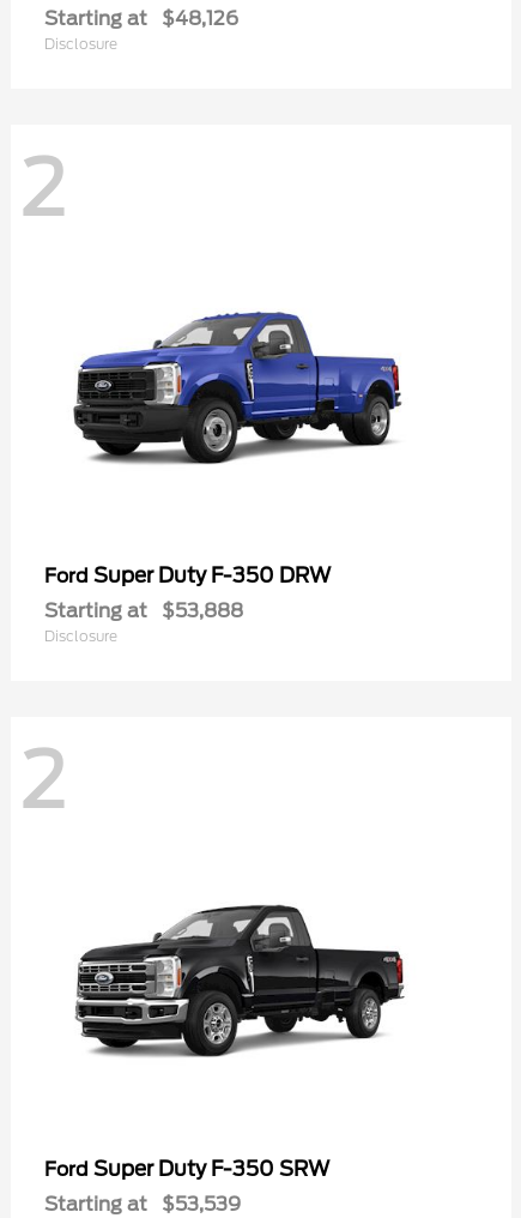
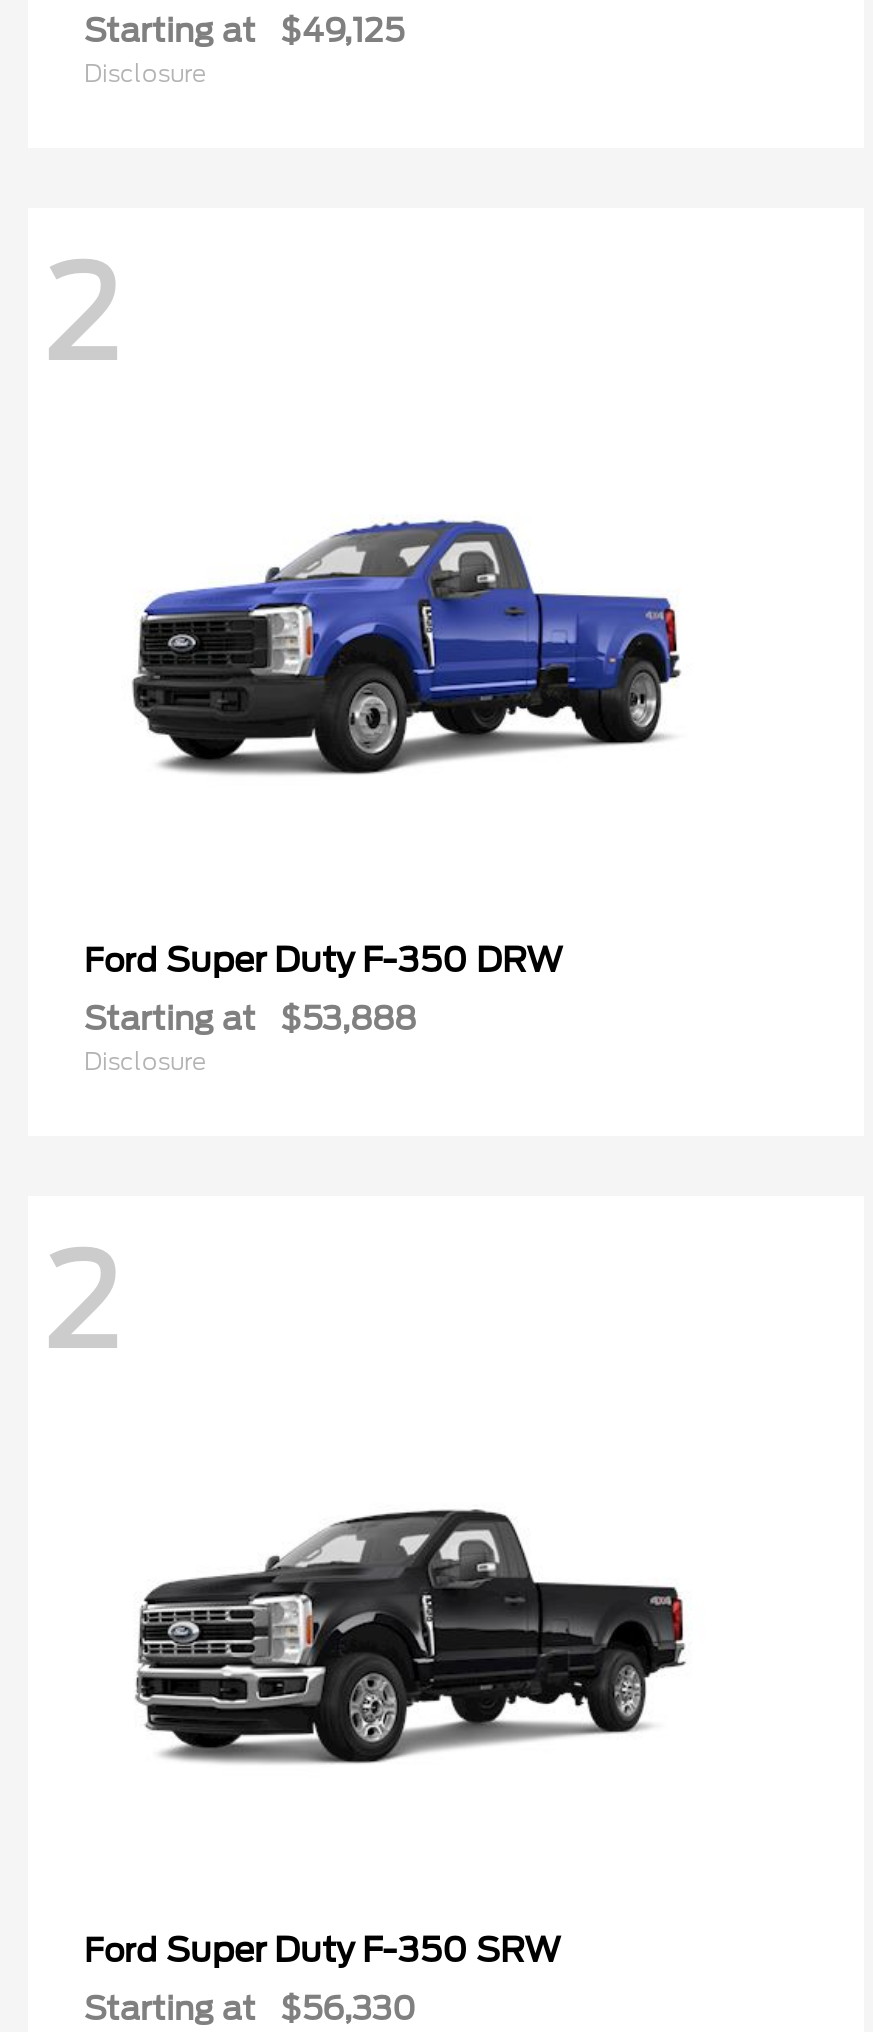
[44,7,238,30] Starting at $48,126 -> [84,12,404,50] Starting at $49,125
[44,1192,241,1215] Starting at $53,539 -> [84,1989,416,2027] Starting at $56,330

